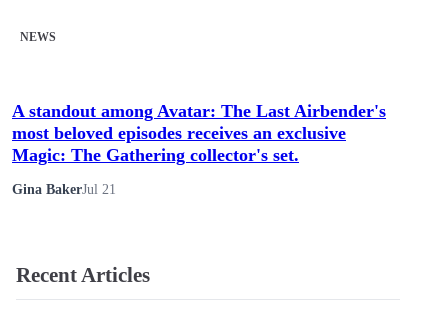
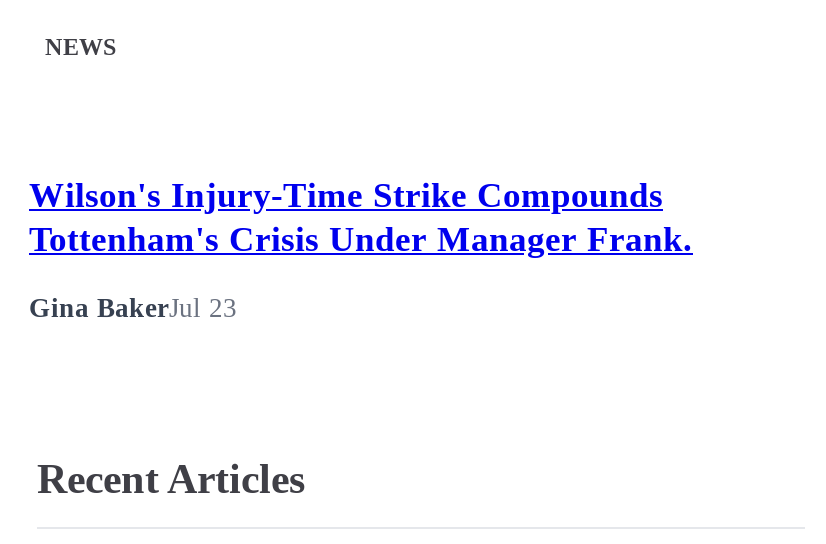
[12,101,386,165] A standout among Avatar: The Last Airbender's | most beloved episodes receives an exclusive | Magic: The Gathering collector's set. -> [29,175,693,259] Wilson's Injury-Time Strike Compounds | Tottenham's Crisis Under Manager Frank.
[12,182,116,197] Gina BakerJul 21 -> [29,293,237,323] Gina BakerJul 23

